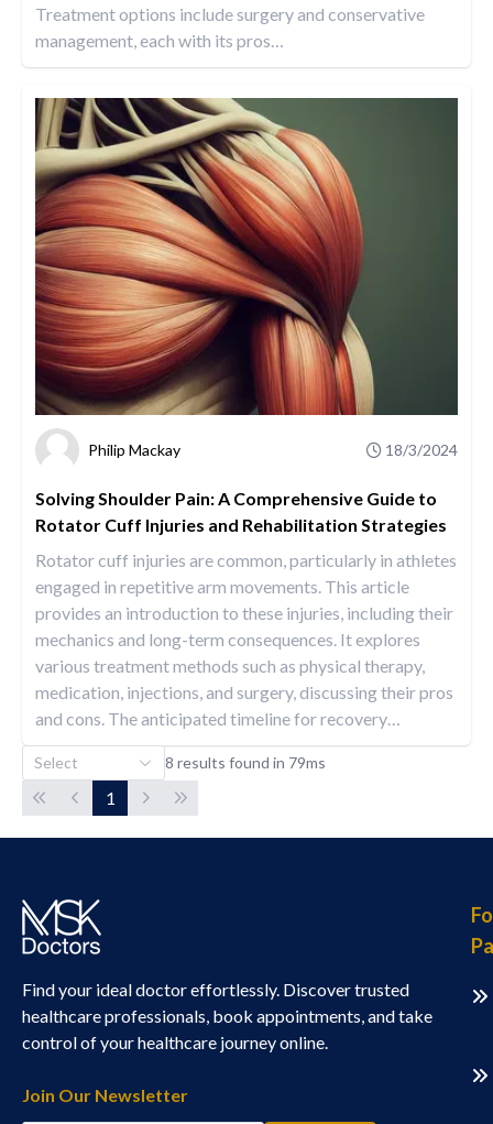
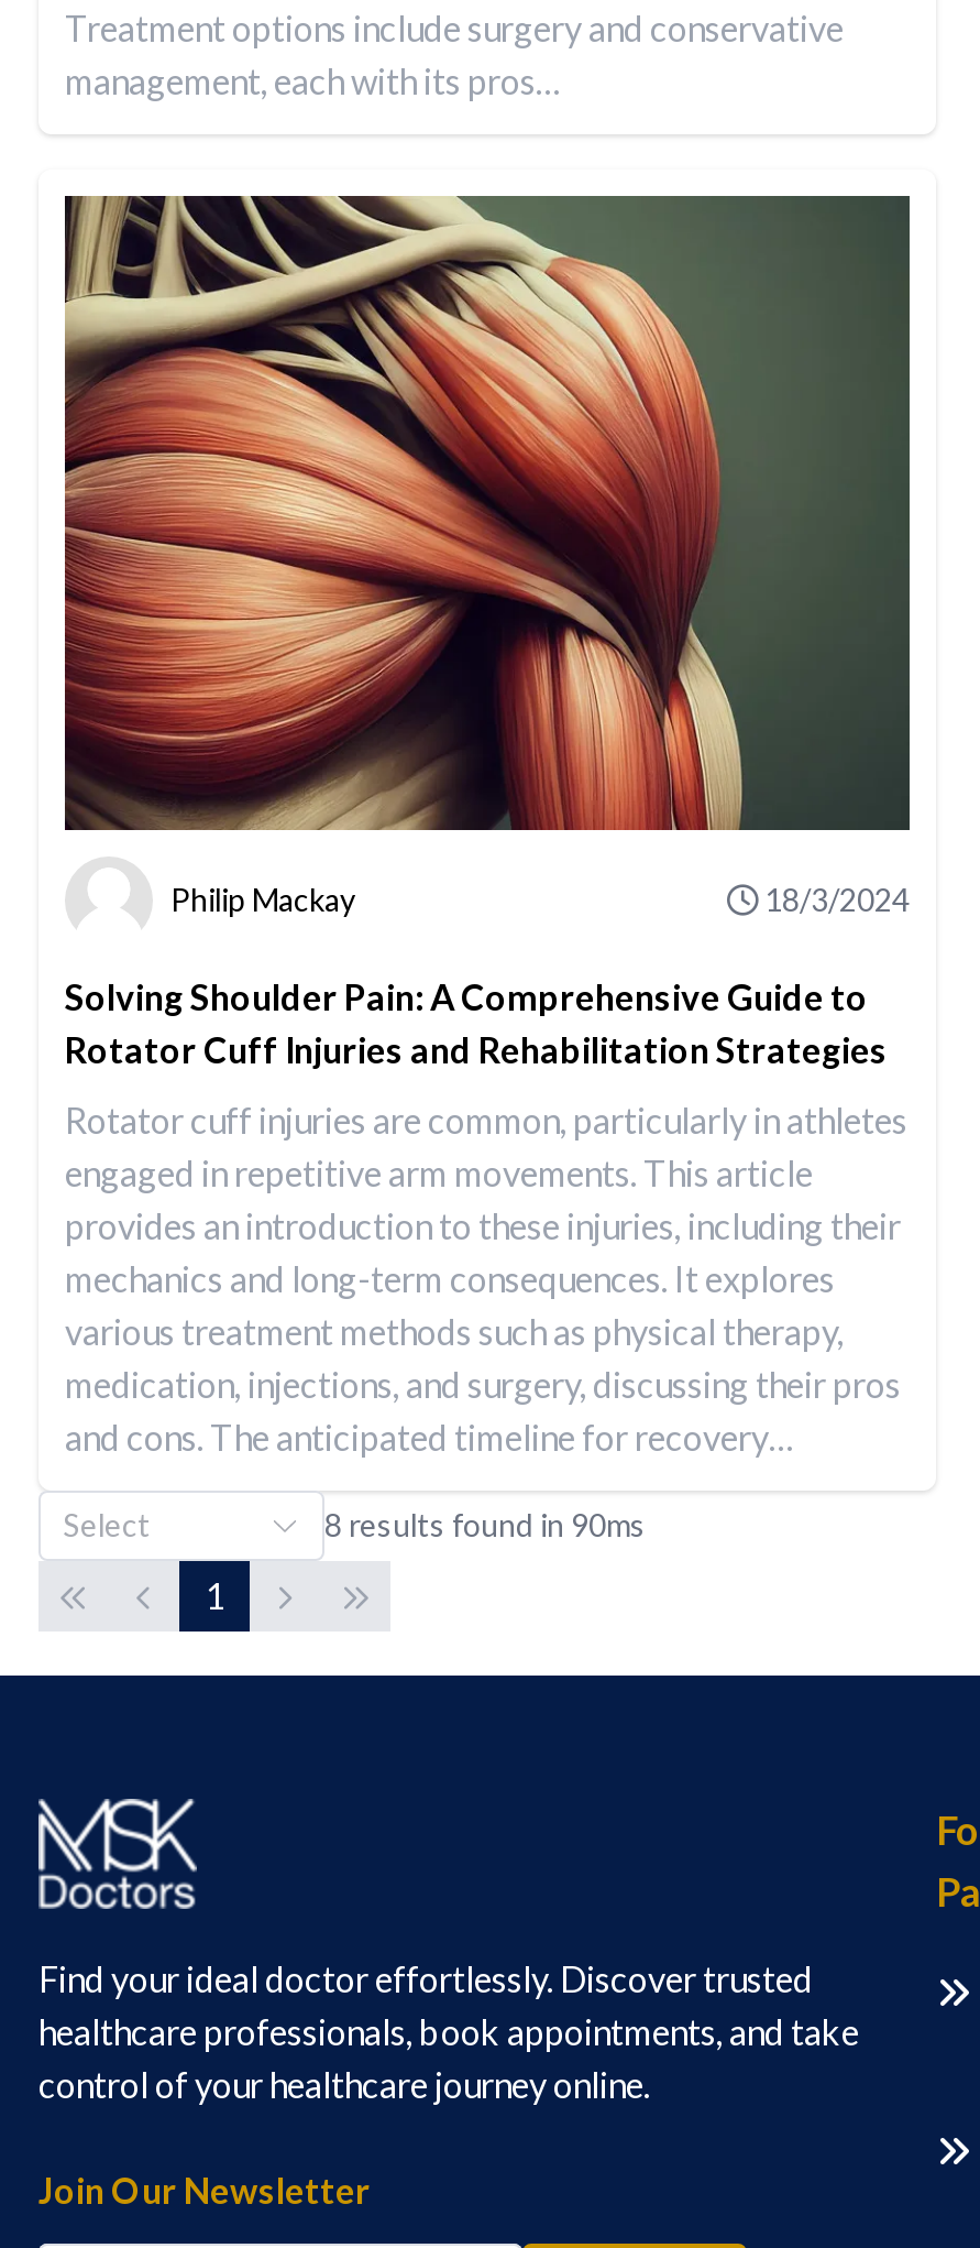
[165,752,326,771] 8 results found in 79ms -> [324,1506,646,1544] 8 results found in 90ms

